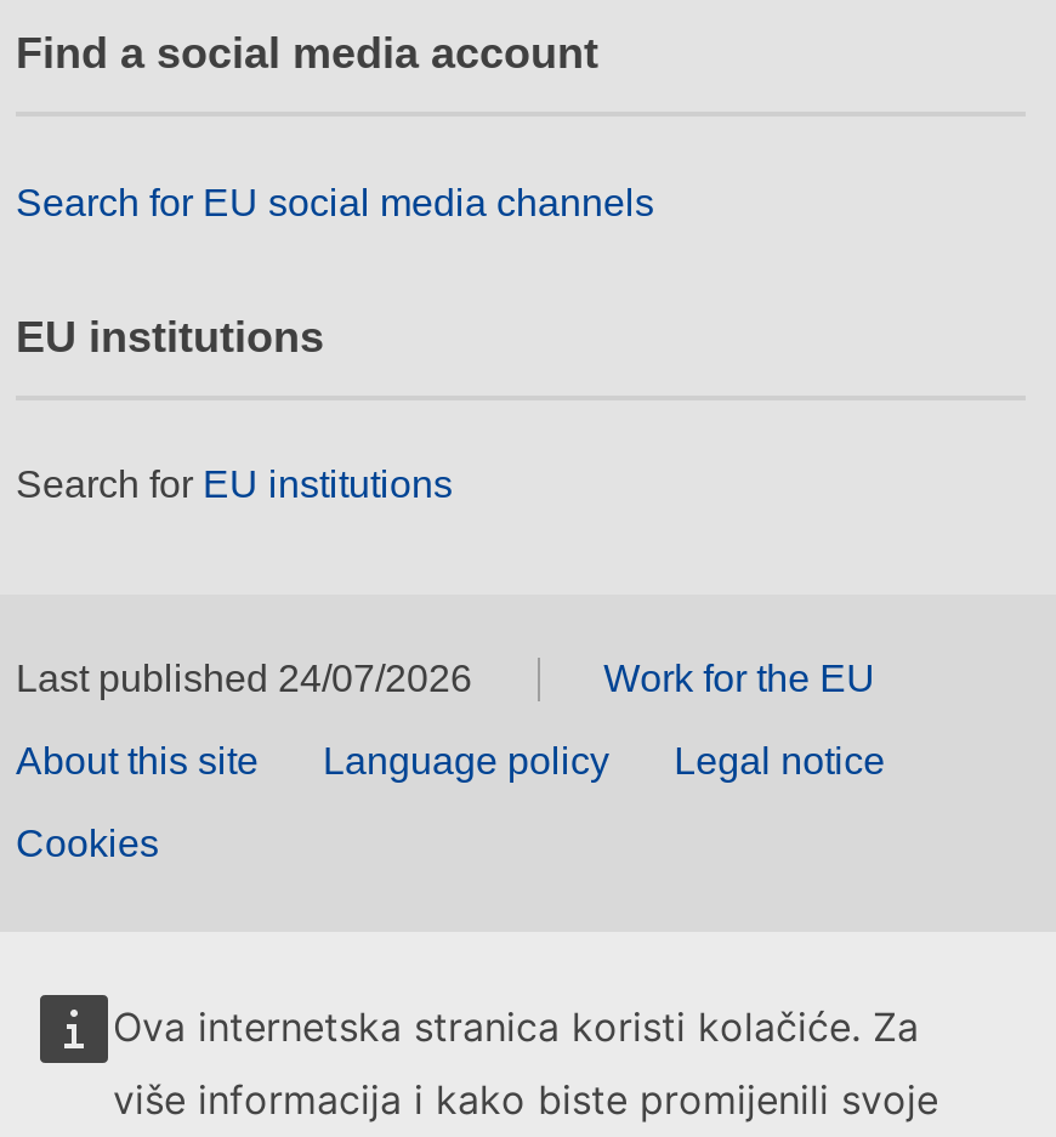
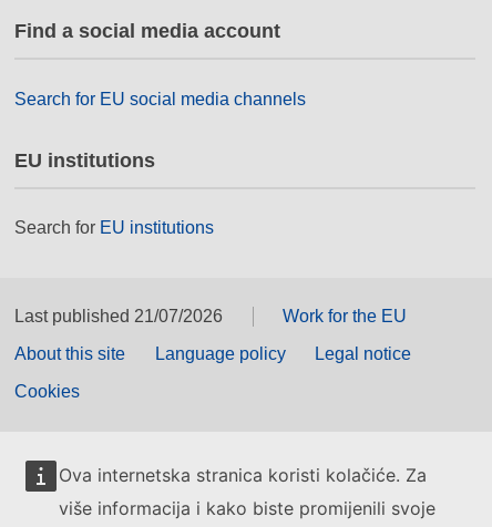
[16,659,472,700] Last published 24/07/2026 -> [14,307,223,326] Last published 21/07/2026

